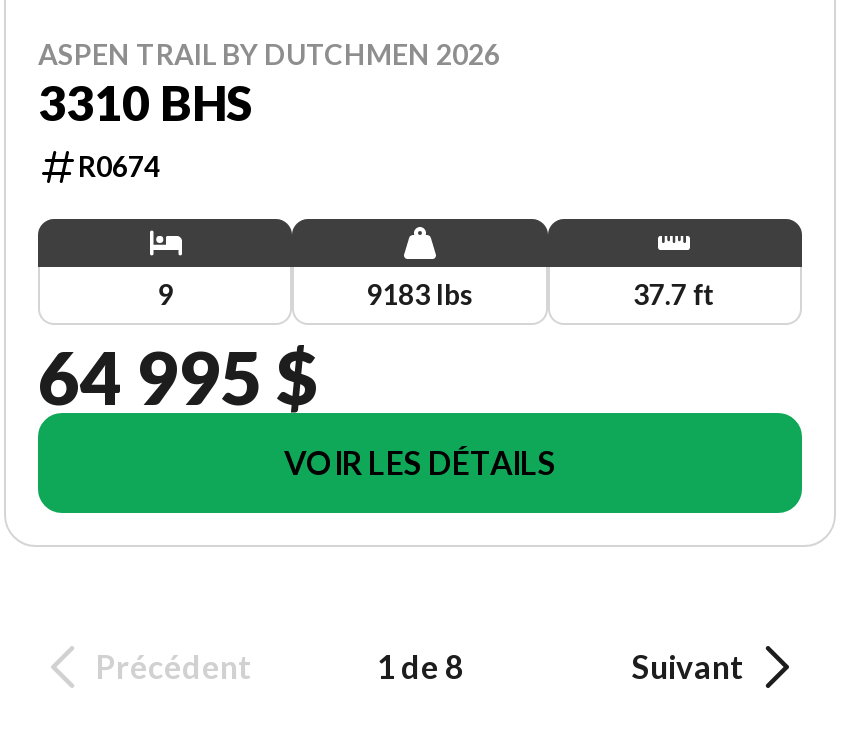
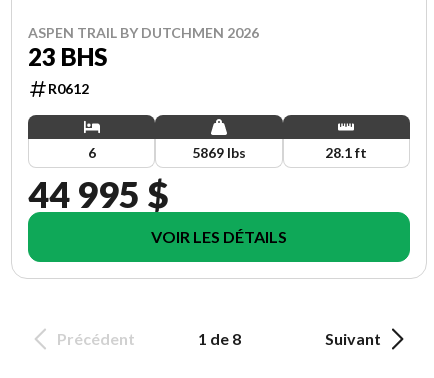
[38,73,252,183] 3310 BHS | R0674 -> [28,42,107,97] 23 BHS | R0612
[38,277,717,421] 9 | 9183 lbs | 37.7 ft | 64 995 $ -> [28,144,367,216] 6 | 5869 lbs | 28.1 ft | 44 995 $

